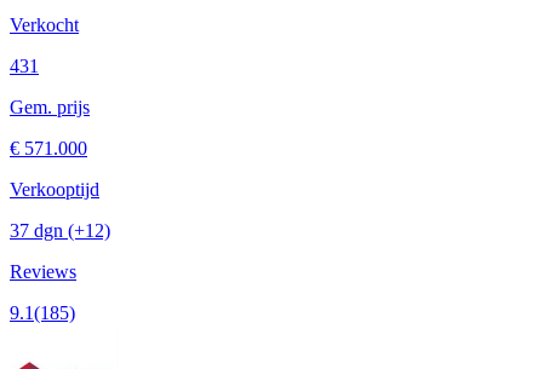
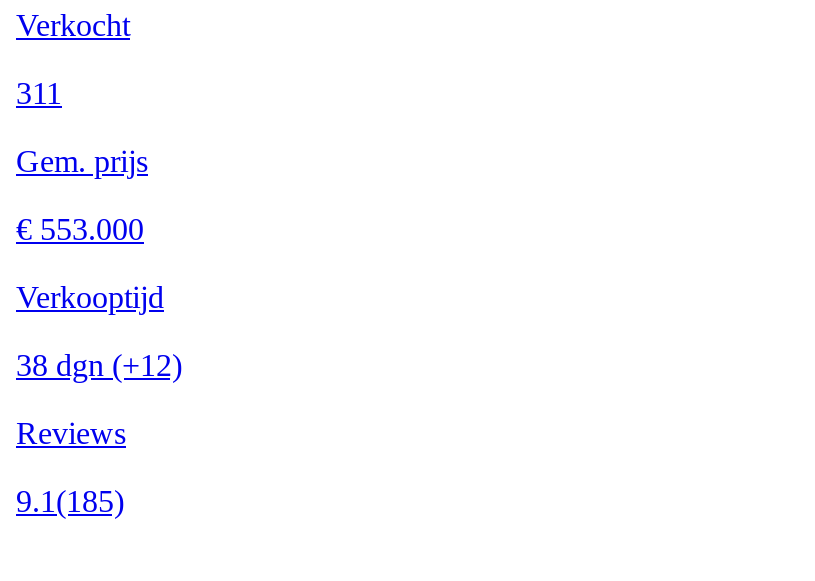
[10,56,39,77] 431 -> [16,77,62,111] 311
[10,138,87,159] € 571.000 -> [16,213,144,247] € 553.000
[10,221,110,241] 37 dgn (+12) -> [16,349,182,383] 38 dgn (+12)

